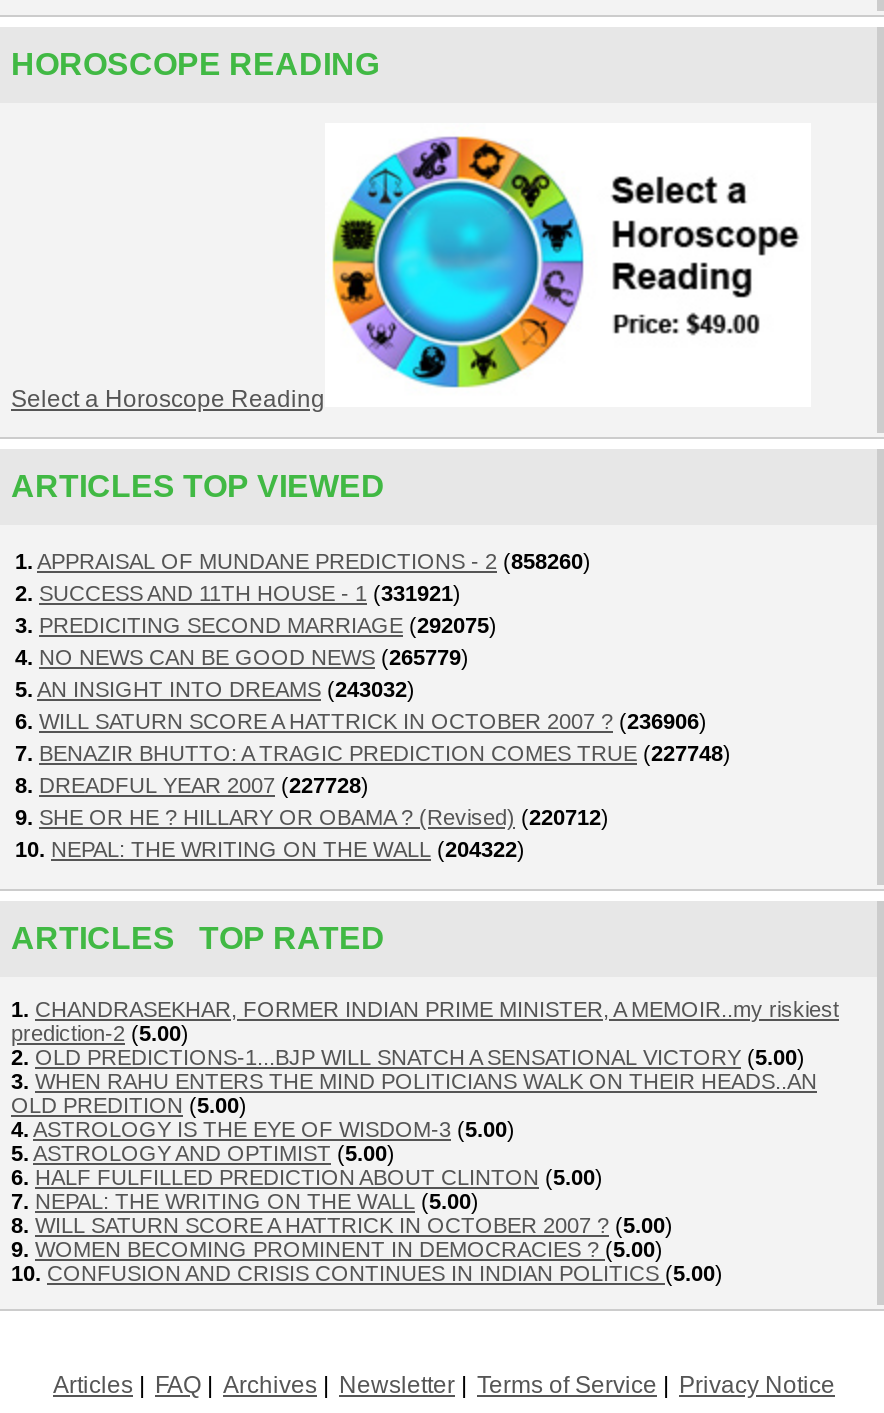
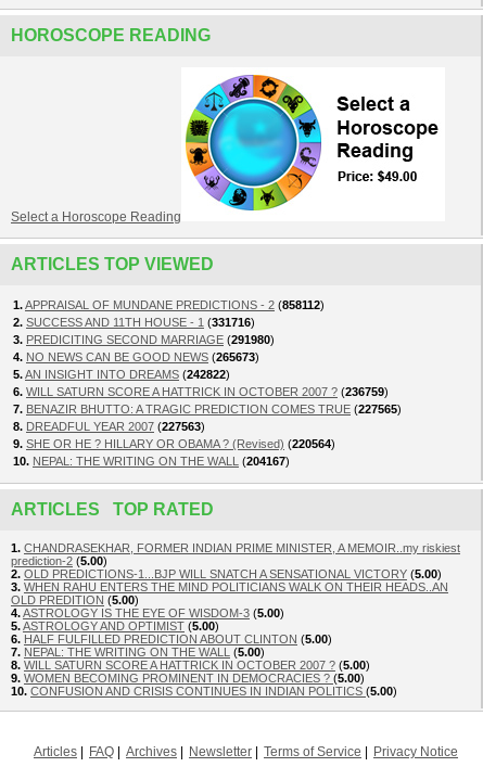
[15,549,591,573] 1. APPRAISAL OF MUNDANE PREDICTIONS - 2 (858260) -> [13,298,325,311] 1. APPRAISAL OF MUNDANE PREDICTIONS - 2 (858112)
[15,581,461,605] 2. SUCCESS AND 11TH HOUSE - 1 (331921) -> [13,316,255,329] 2. SUCCESS AND 11TH HOUSE - 1 (331716)
[15,613,497,637] 3. PREDICITING SECOND MARRIAGE (292075) -> [13,333,275,346] 3. PREDICITING SECOND MARRIAGE (291980)
[15,645,469,669] 4. NO NEWS CAN BE GOOD NEWS (265779) -> [13,350,259,363] 4. NO NEWS CAN BE GOOD NEWS (265673)
[15,677,415,701] 5. AN INSIGHT INTO DREAMS (243032) -> [13,368,230,381] 5. AN INSIGHT INTO DREAMS (242822)
[15,709,707,733] 6. WILL SATURN SCORE A HATTRICK IN OCTOBER 2007 ? (236906) -> [13,385,389,398] 6. WILL SATURN SCORE A HATTRICK IN OCTOBER 2007 ? (236759)
[15,741,731,765] 7. BENAZIR BHUTTO: A TRAGIC PREDICTION COMES TRUE (227748) -> [13,402,402,416] 7. BENAZIR BHUTTO: A TRAGIC PREDICTION COMES TRUE (227565)
[15,773,369,797] 8. DREADFUL YEAR 2007 (227728) -> [13,420,205,433] 8. DREADFUL YEAR 2007 (227563)
[15,805,609,829] 9. SHE OR HE ? HILLARY OR OBAMA ? (Revised) (220712) -> [13,437,335,450] 9. SHE OR HE ? HILLARY OR OBAMA ? (Revised) (220564)
[15,837,525,861] 10. NEPAL: THE WRITING ON THE WALL (204322) -> [13,455,290,468] 10. NEPAL: THE WRITING ON THE WALL (204167)

